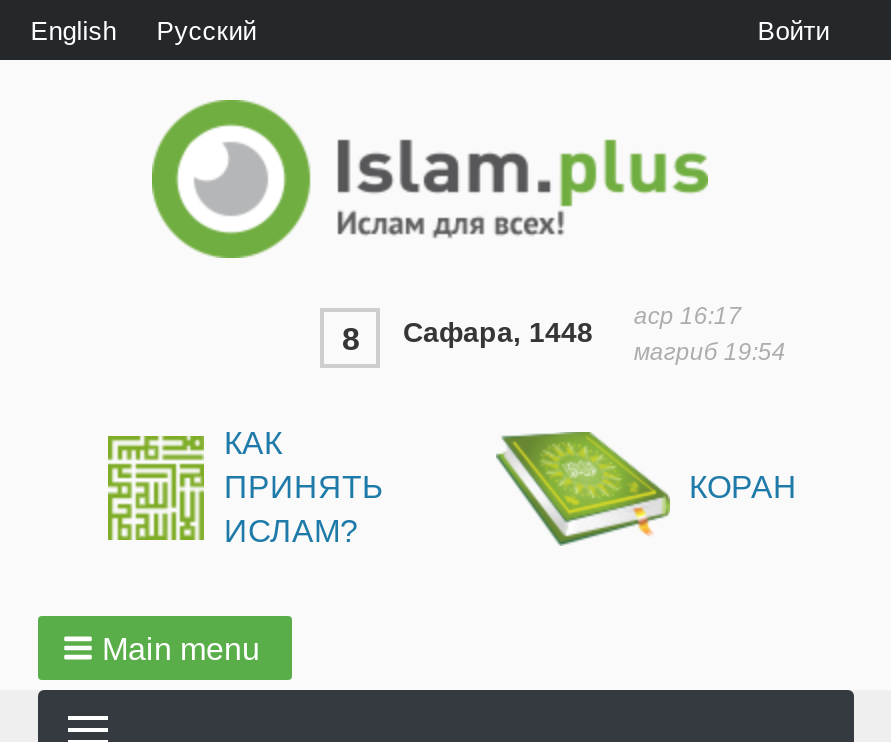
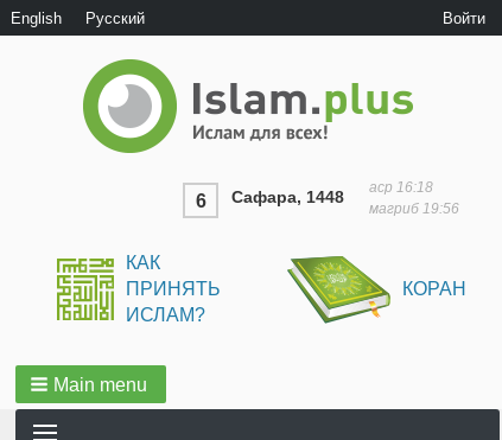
[634,302,742,330] аср 16:17 -> [369,179,433,196] аср 16:18
[342,316,593,356] 8 Сафара, 1448 -> [196,188,345,211] 6 Сафара, 1448
[634,338,786,366] магриб 19:54 -> [369,200,459,217] магриб 19:56

